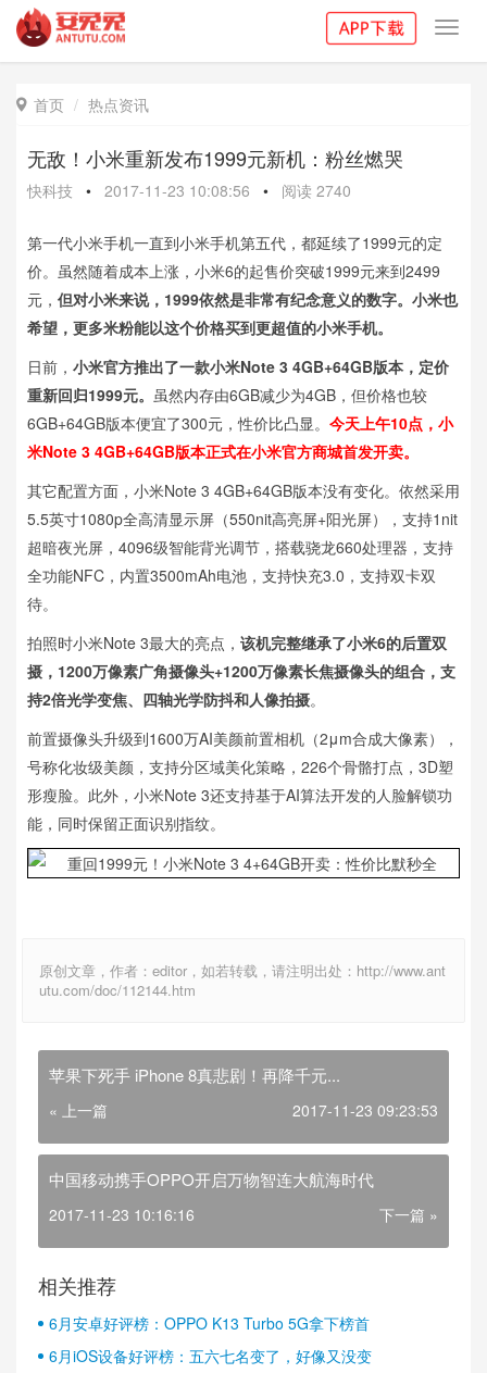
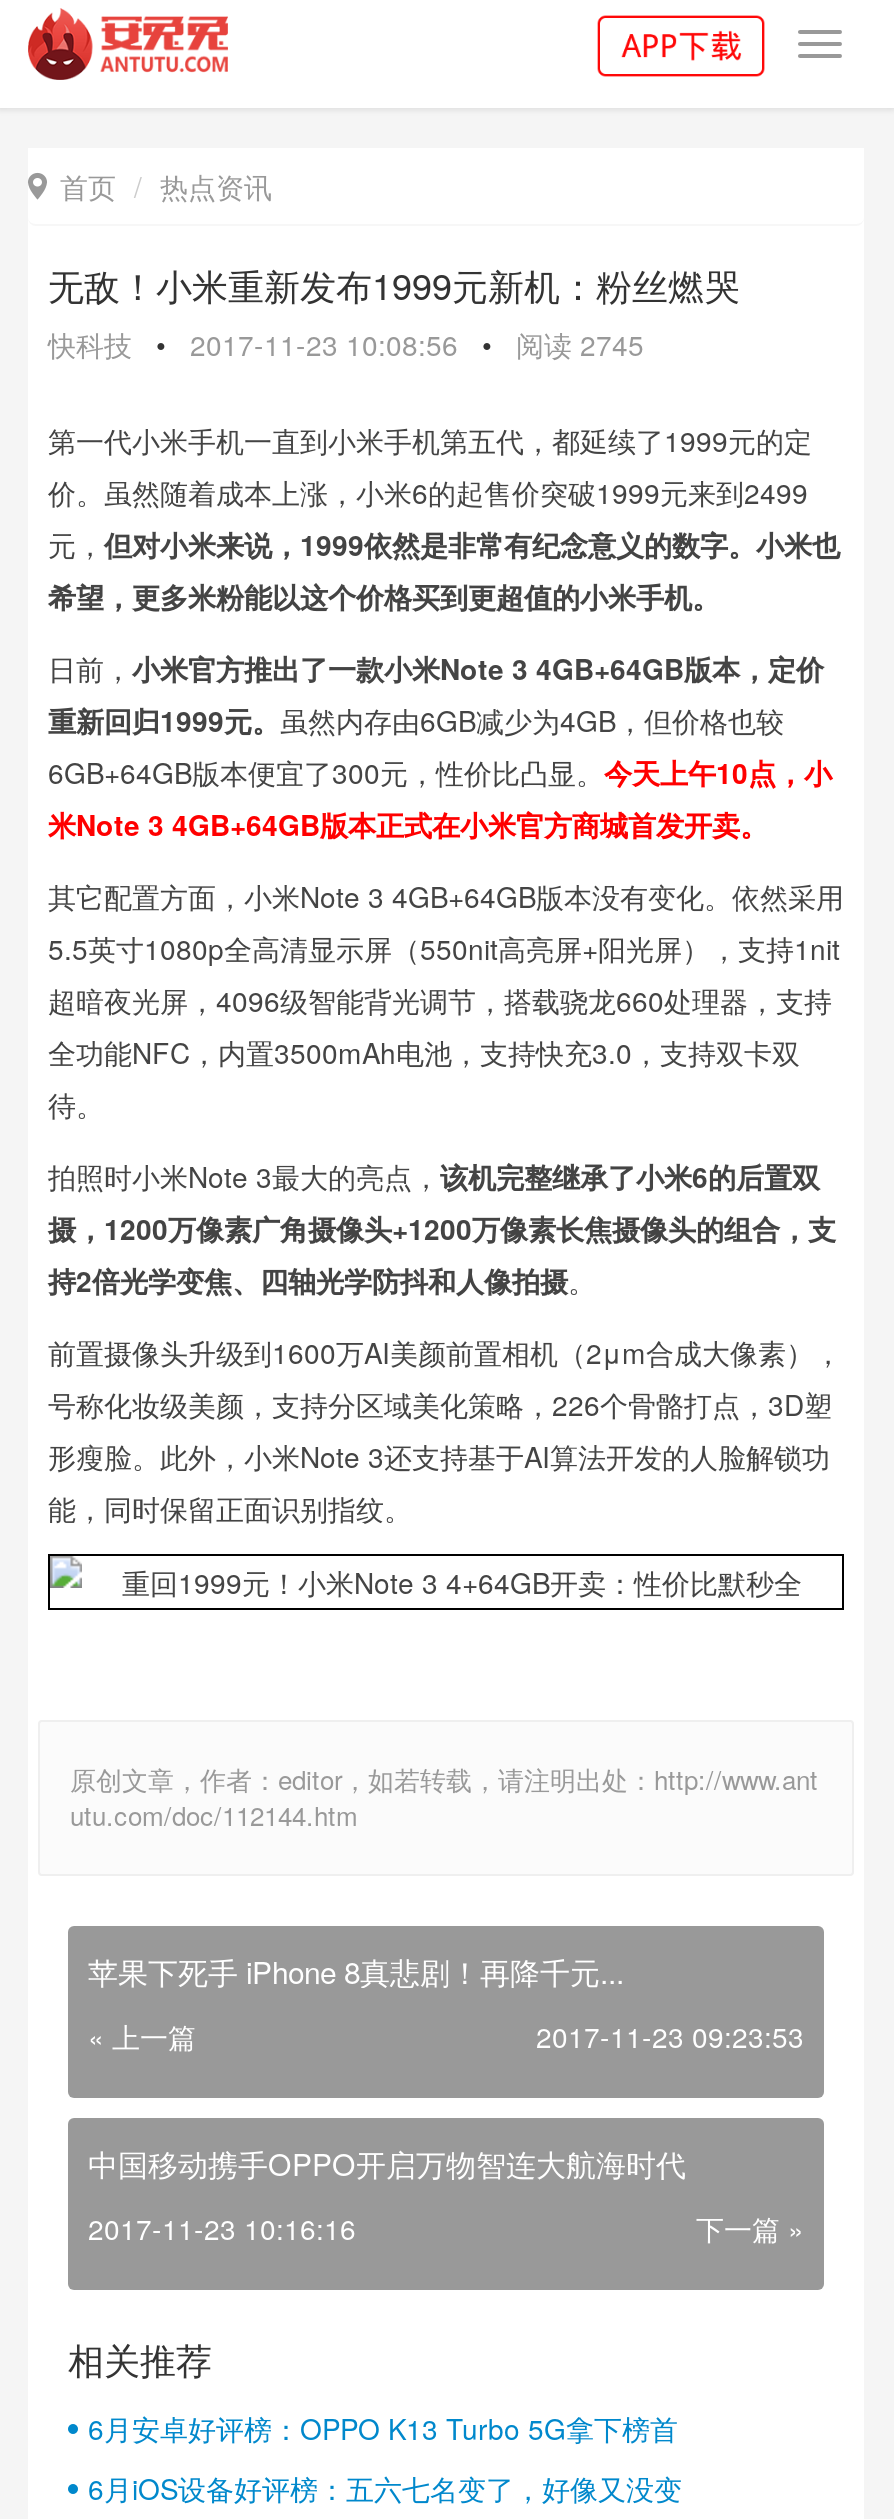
[27,179,351,201] 快科技 • 2017-11-23 10:08:56 • 阅读2740 -> [48,324,644,364] 快科技 • 2017-11-23 10:08:56 • 阅读2745

